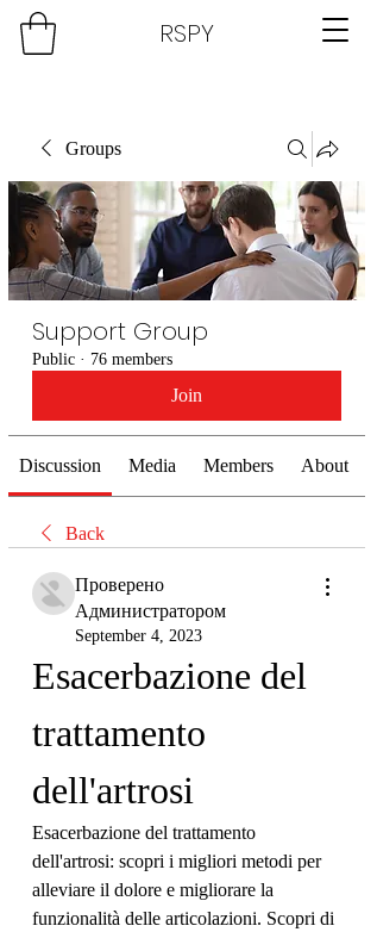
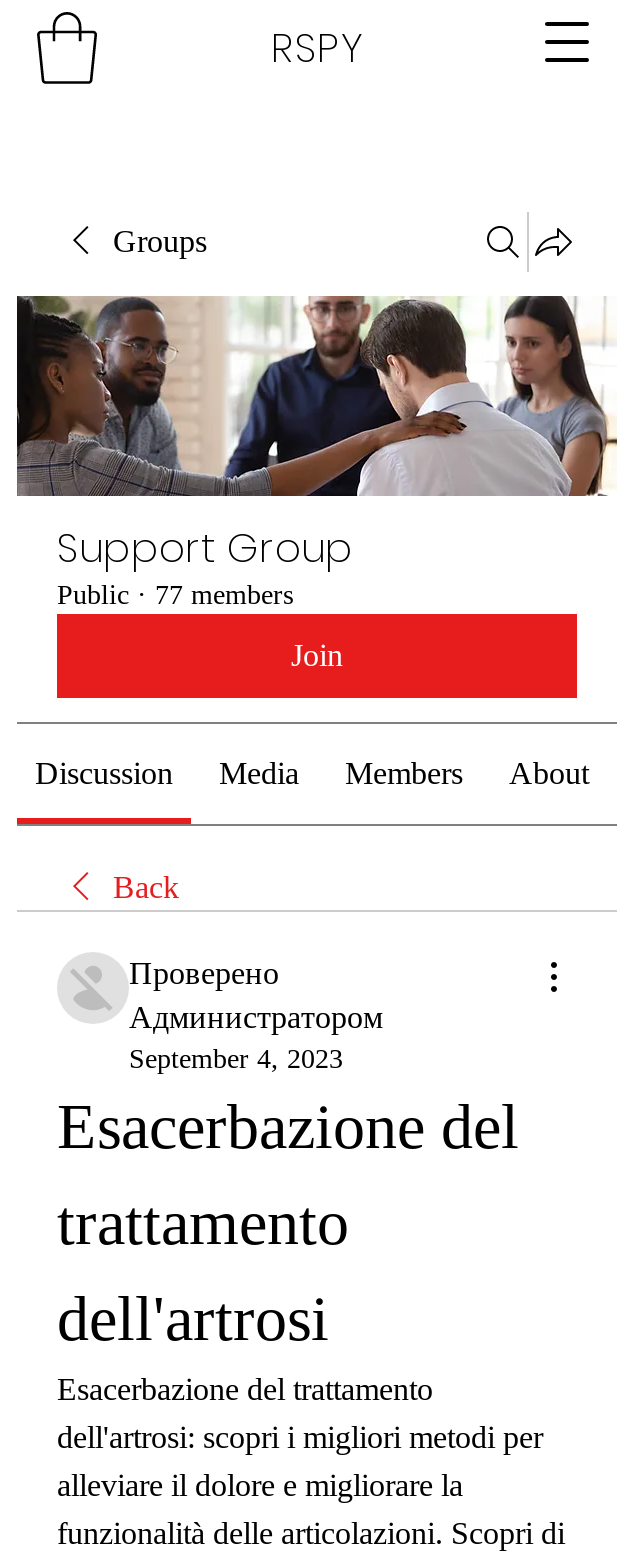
[32,350,172,368] Public · 76 members -> [57,579,293,609] Public · 77 members

